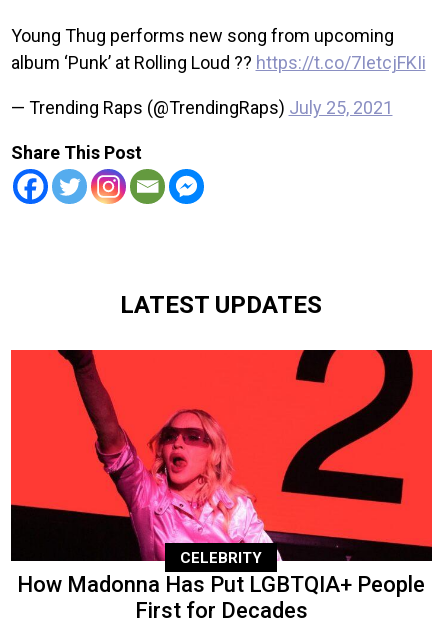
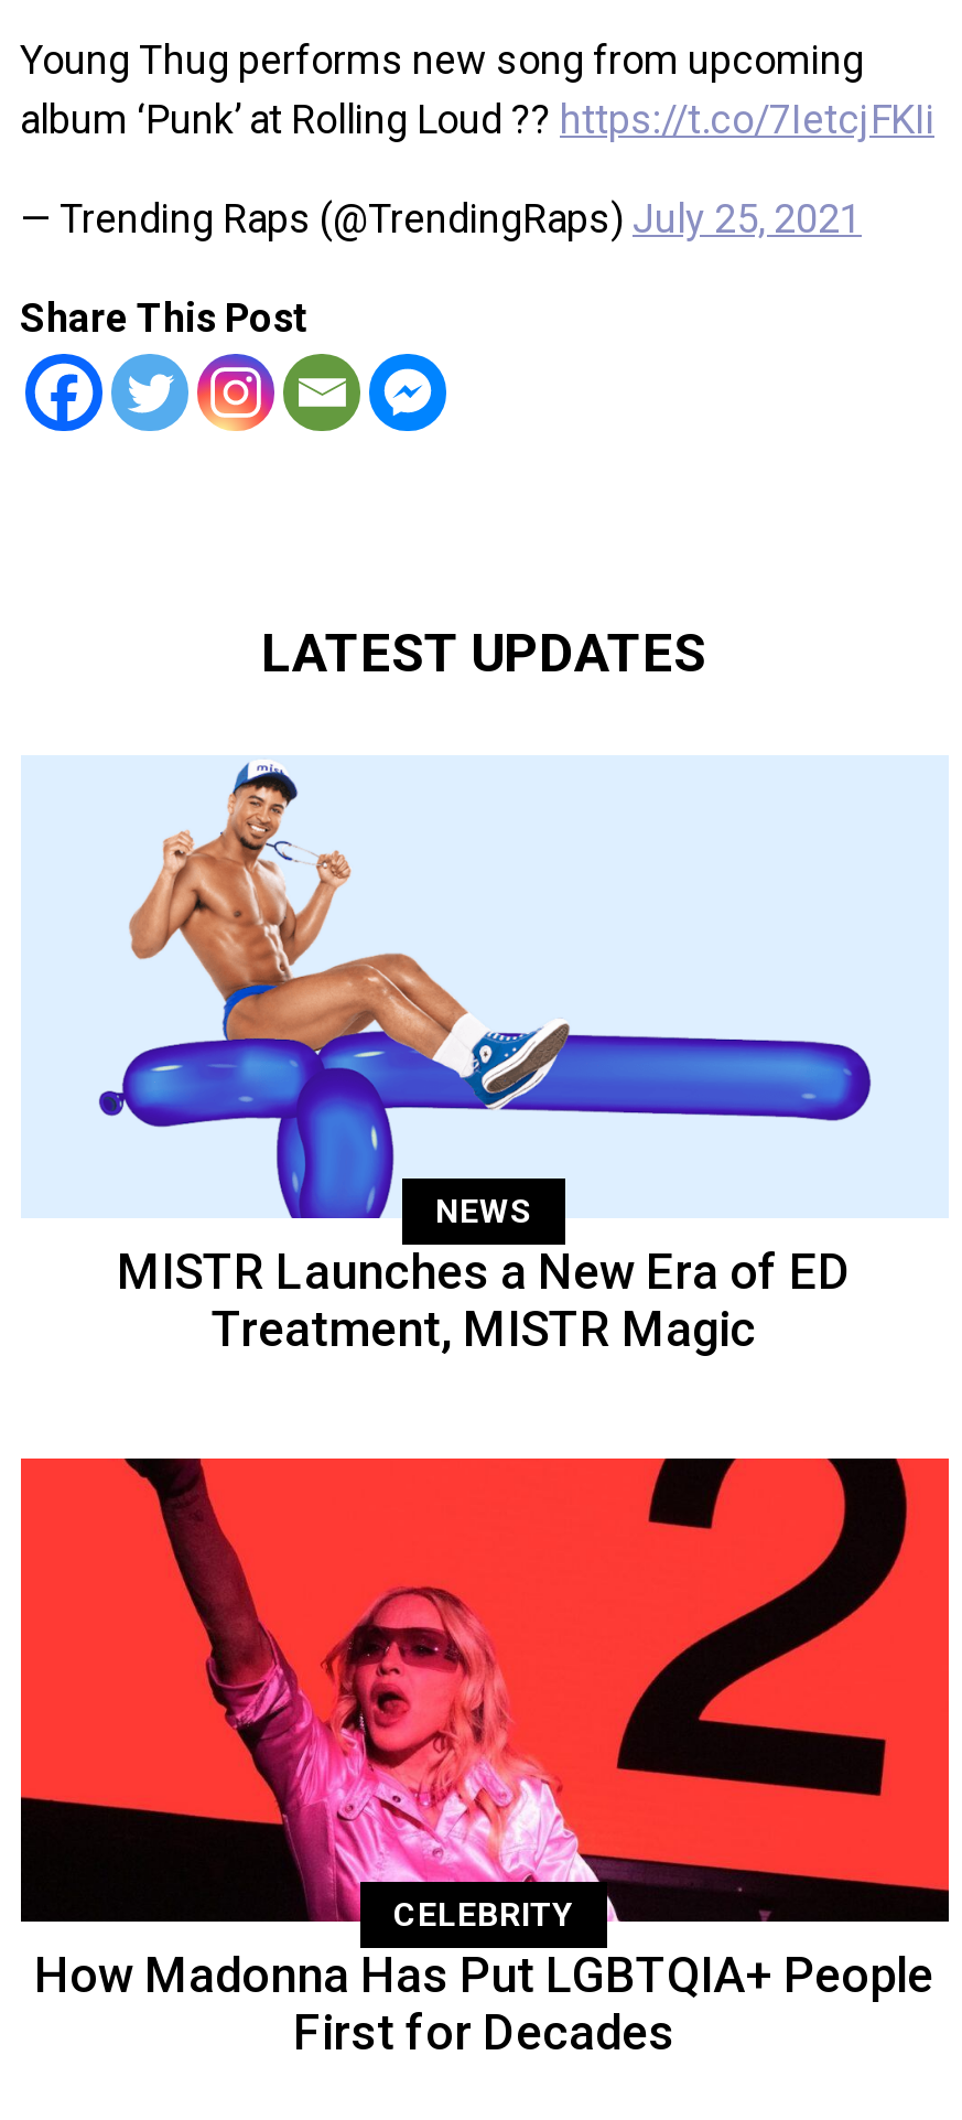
none -> [23,757,947,1356] [image] | NEWS | MISTR Launches a New Era of ED | Treatment, MISTR Magic

